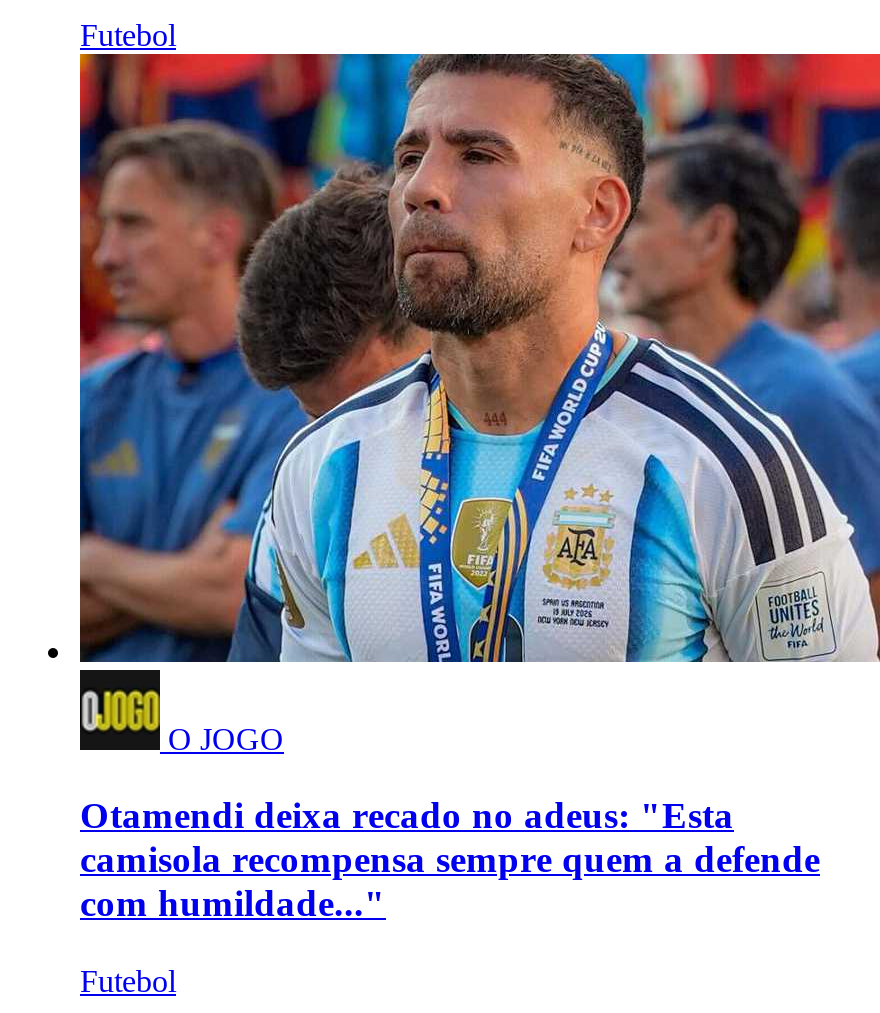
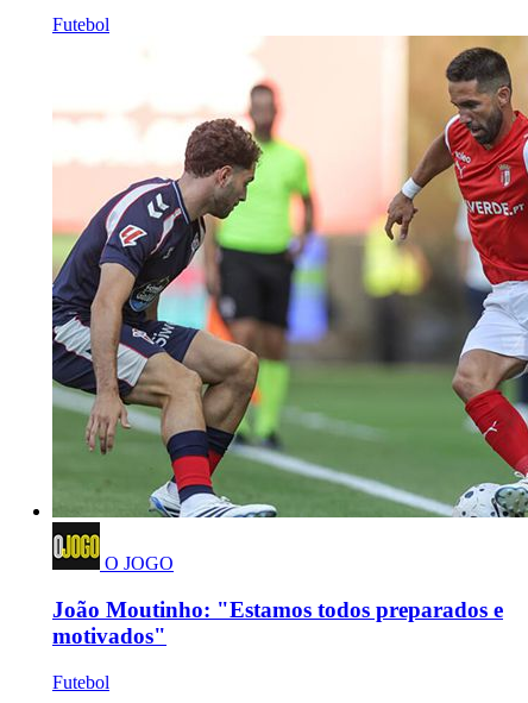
[78,51,874,671] [image] -> [51,36,524,517] [image]
moved [168,721,284,755] -> [105,553,174,573]: O JOGO
[80,795,820,925] Otamendi deixa recado no adeus: "Esta | camisola recompensa sempre quem a defende | com humildade..." -> [52,597,503,648] João Moutinho: "Estamos todos preparados e | motivados"

